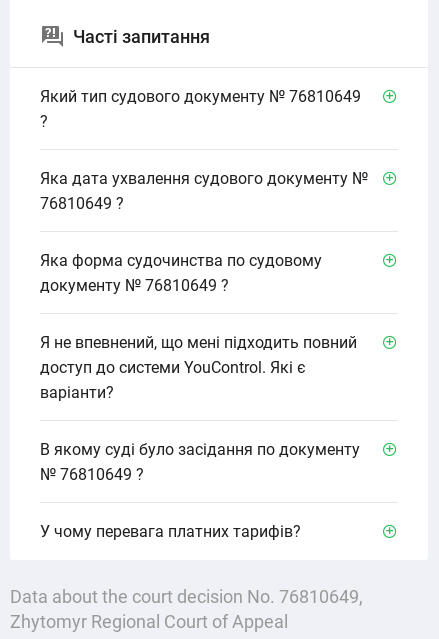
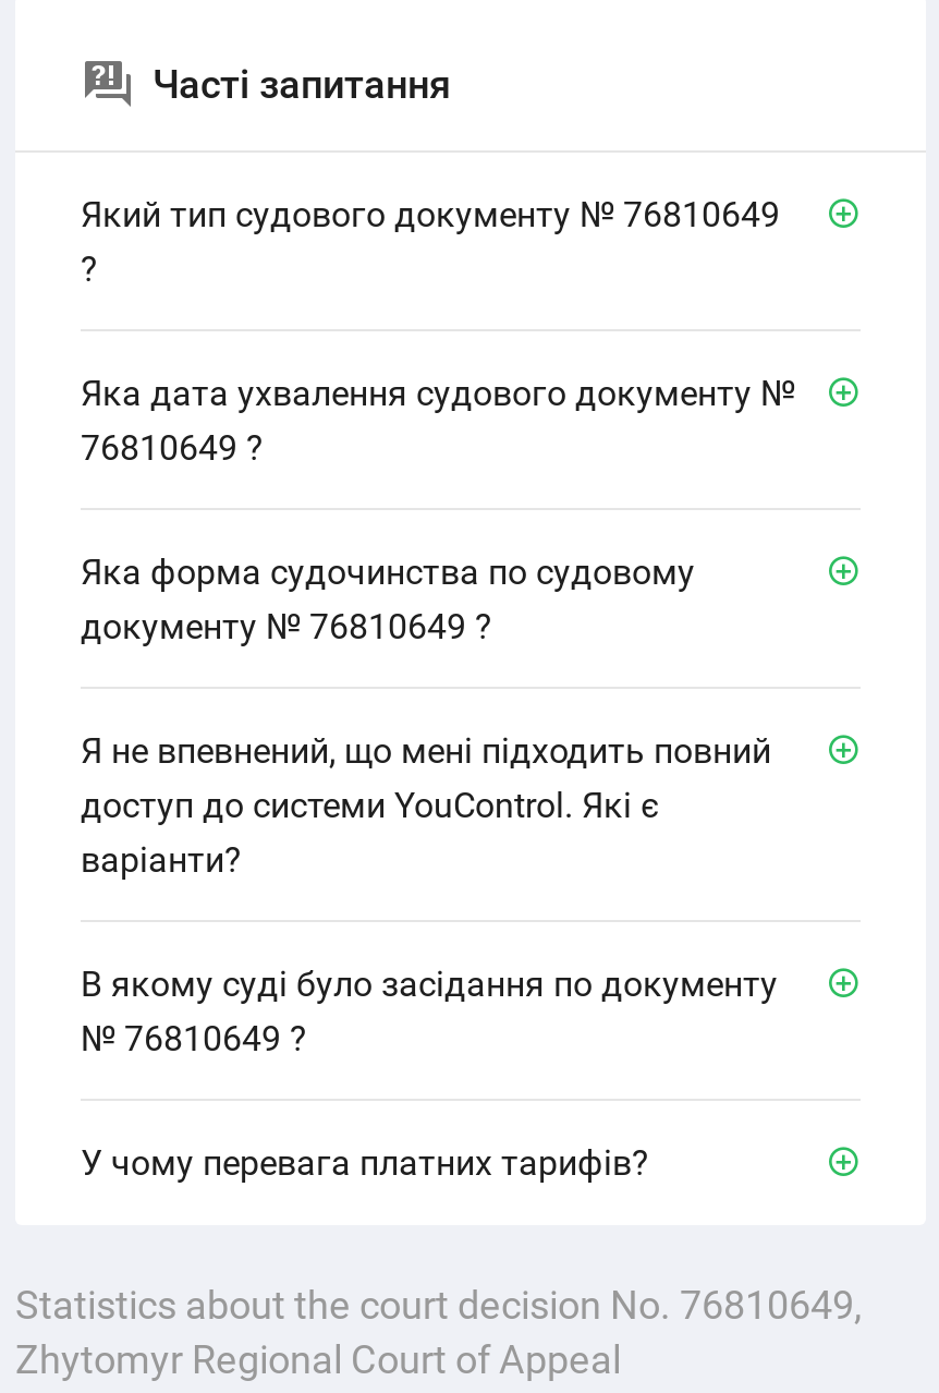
[10,585,363,606] Data about the court decision No. 76810649, -> [15,1281,863,1327] Statistics about the court decision No. 76810649,

